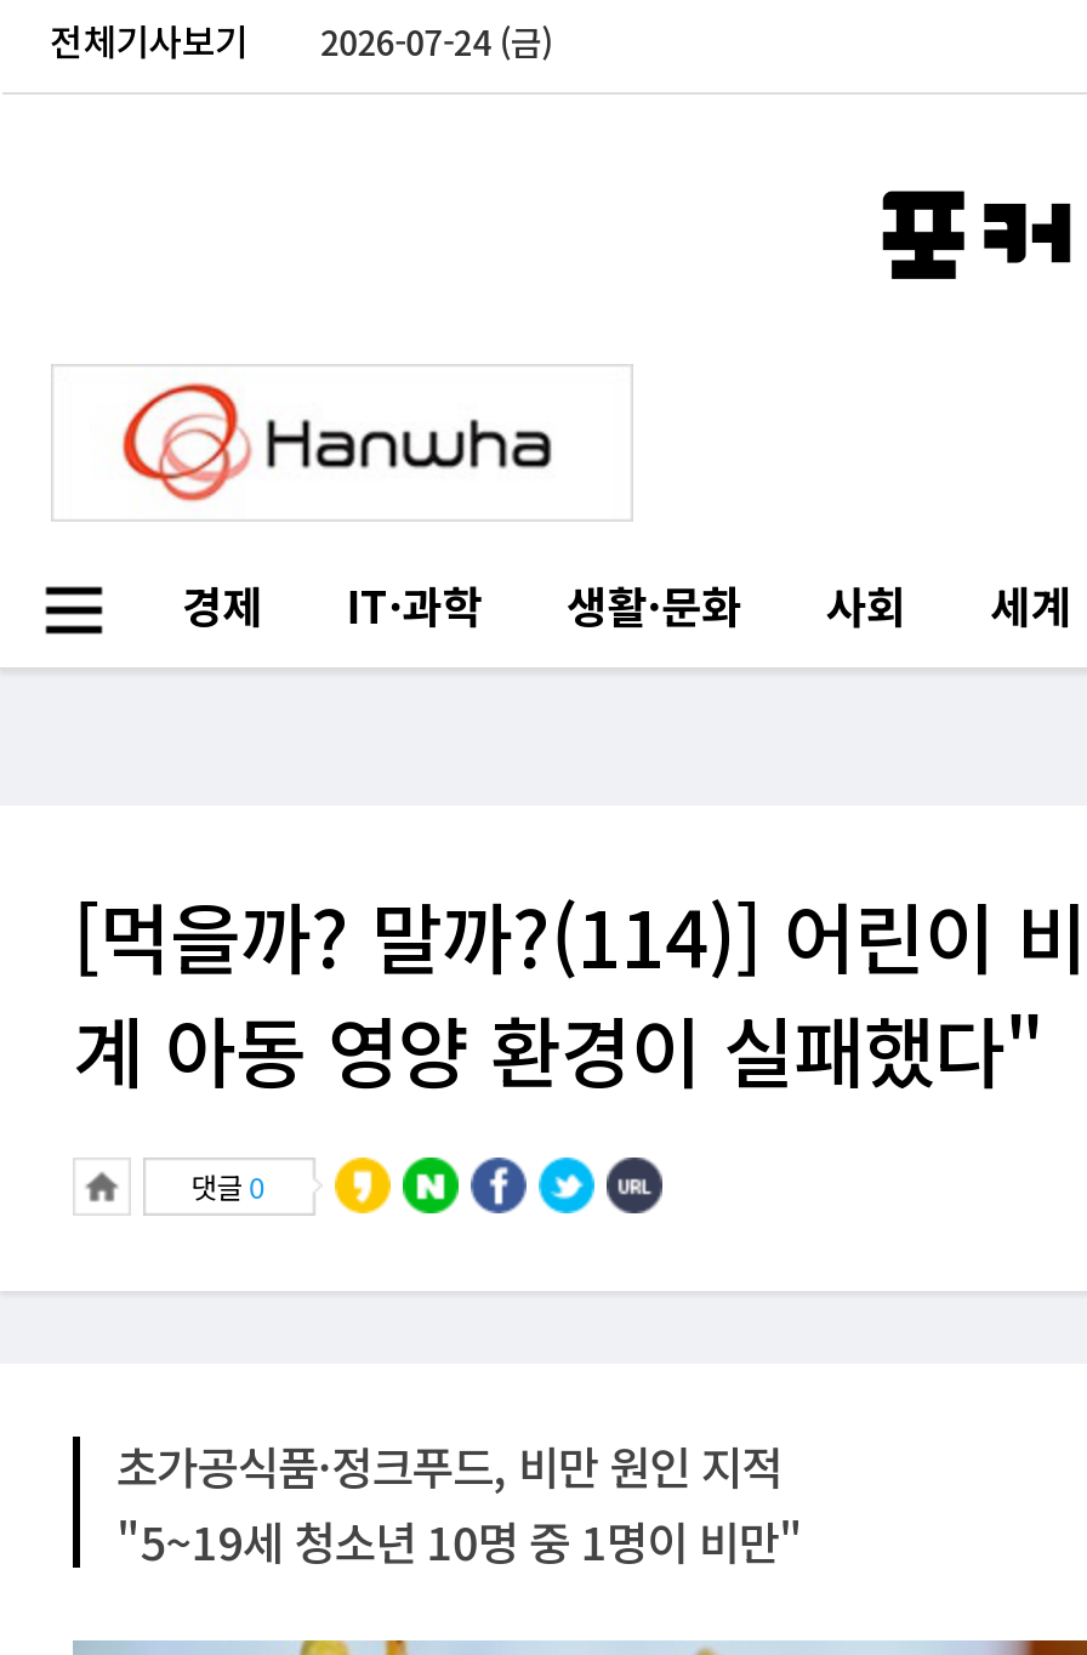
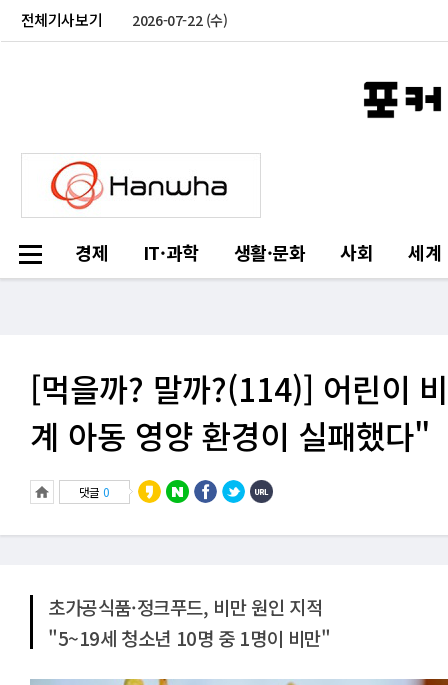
[50,15,552,66] 전체기사보기 2026-07-24 (금) -> [20,9,228,30] 전체기사보기 2026-07-22 (수)

